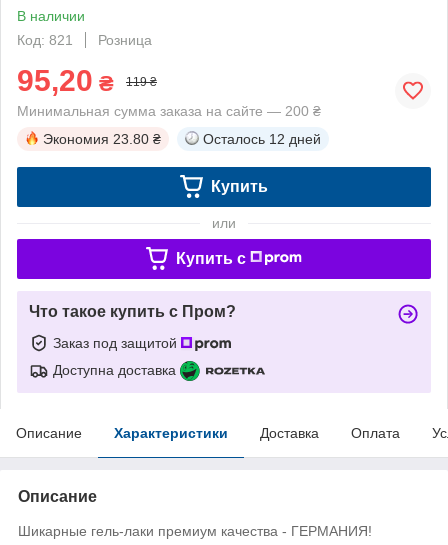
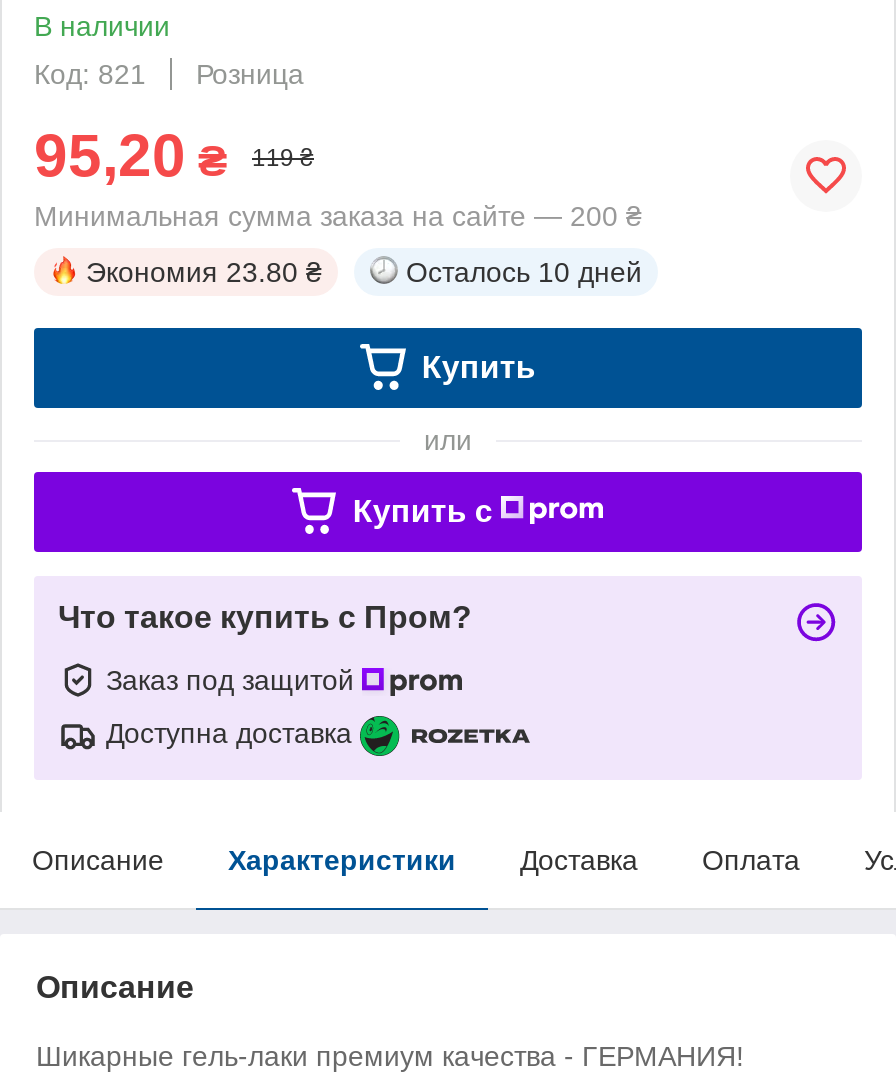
[203,131,321,147] Осталось 12 дней -> [406,256,642,288] Осталось 10 дней

